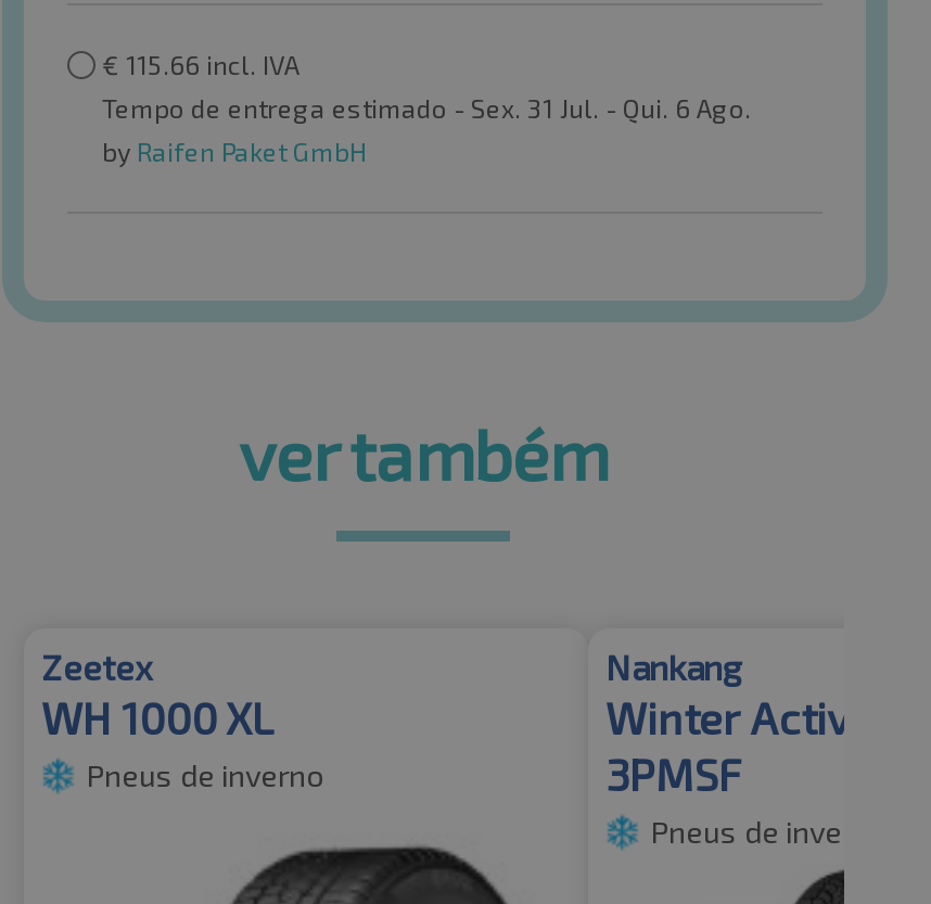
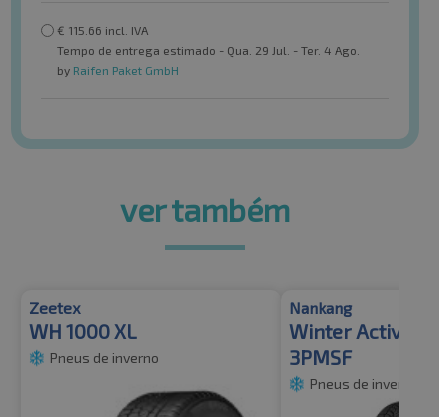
[102,92,751,123] Tempo de entrega estimado - Sex. 31 Jul. - Qui. 6 Ago. -> [57,43,360,57] Tempo de entrega estimado - Qua. 29 Jul. - Ter. 4 Ago.

